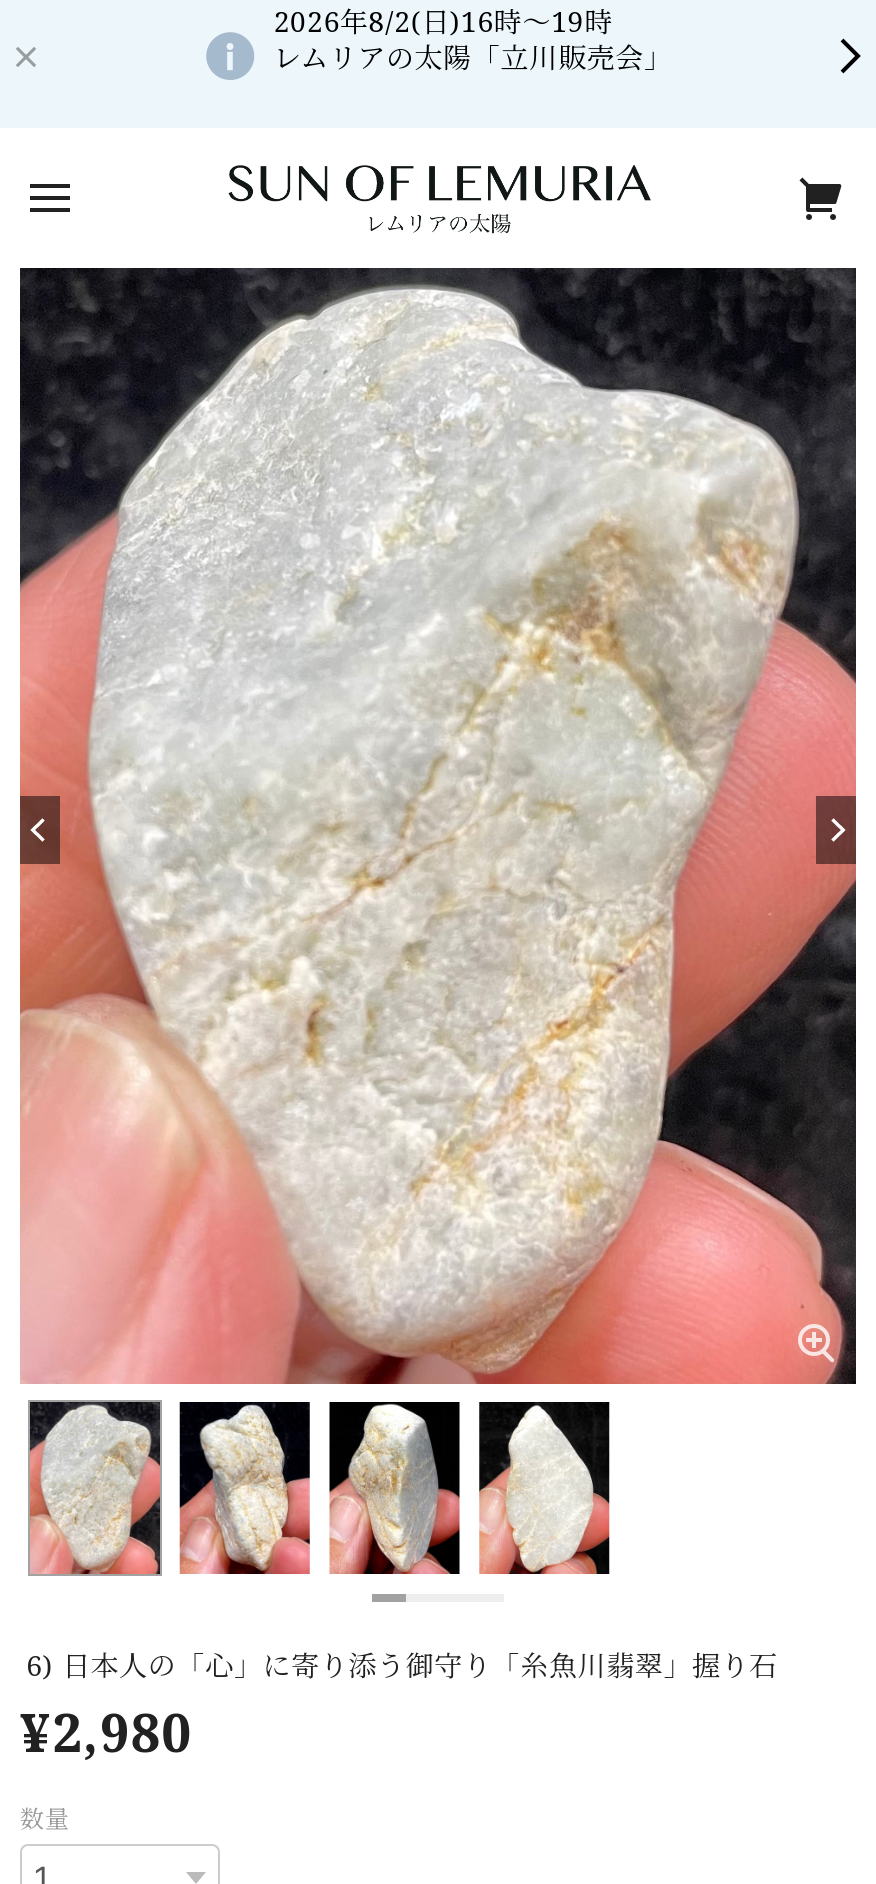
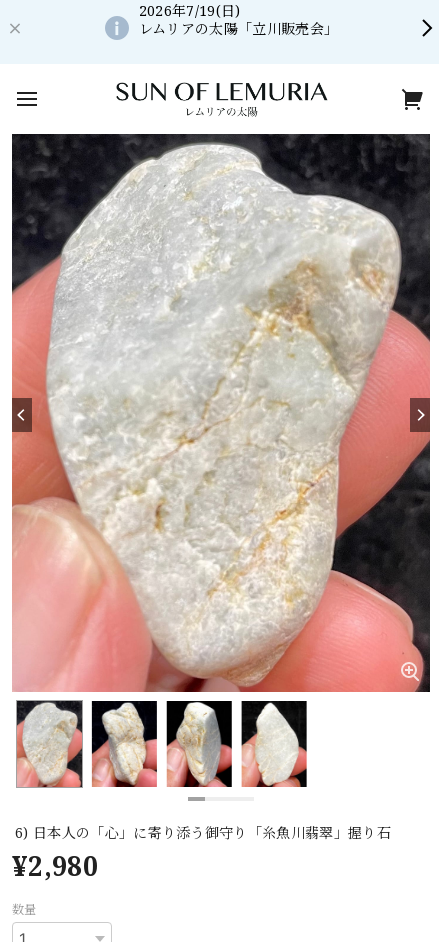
[274,2,613,40] 2026年8/2(日)16時〜19時 -> [139,1,241,20] 2026年7/19(日)

